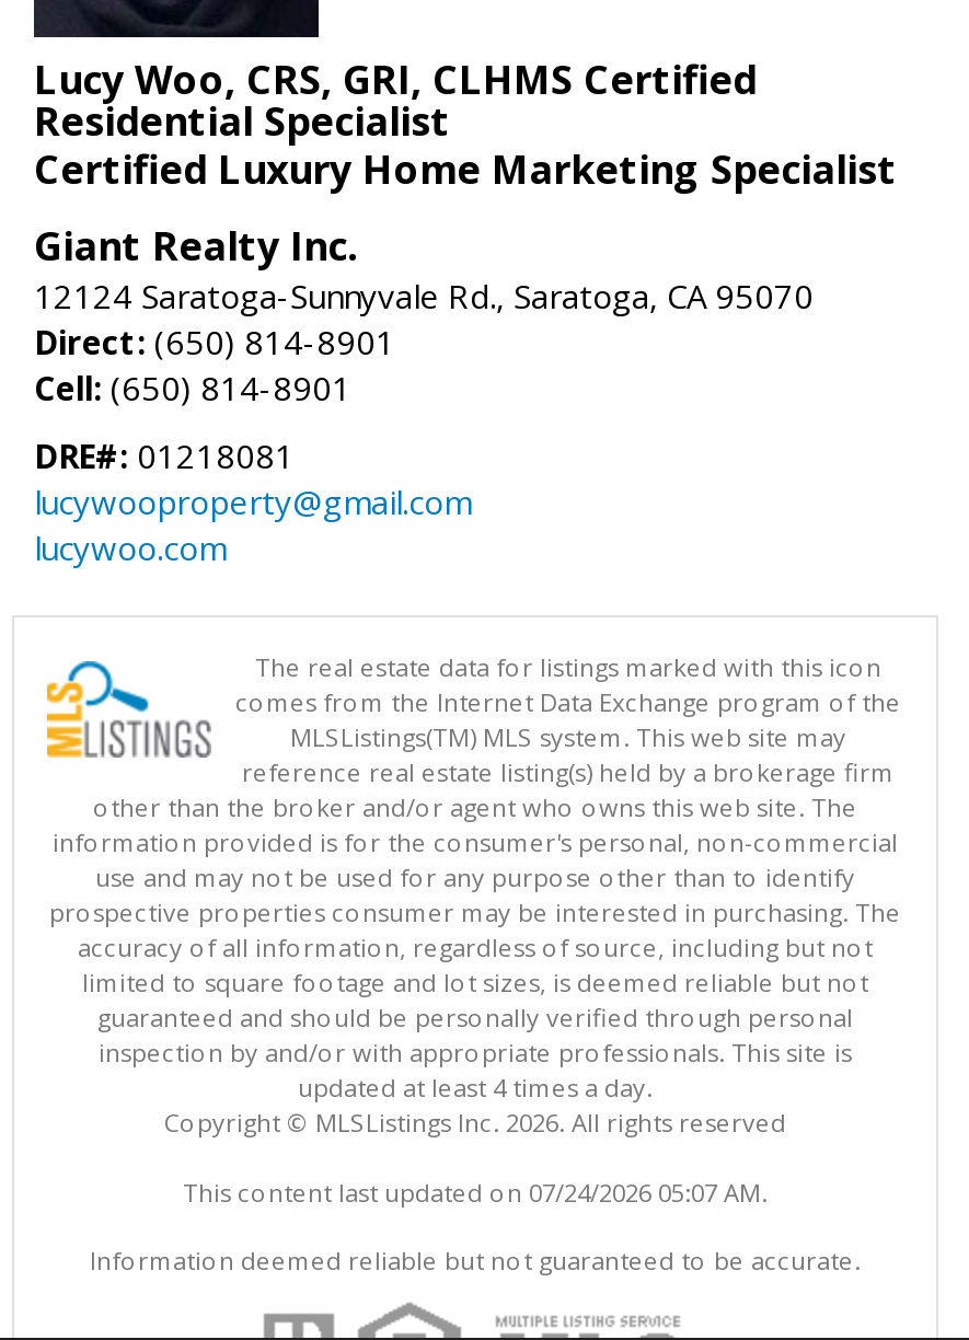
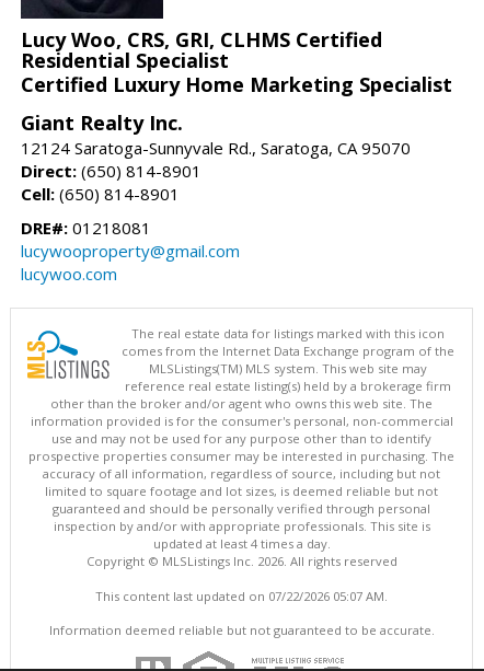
[183,1177,768,1210] This content last updated on 07/24/2026 05:07 AM. -> [95,588,388,605] This content last updated on 07/22/2026 05:07 AM.

